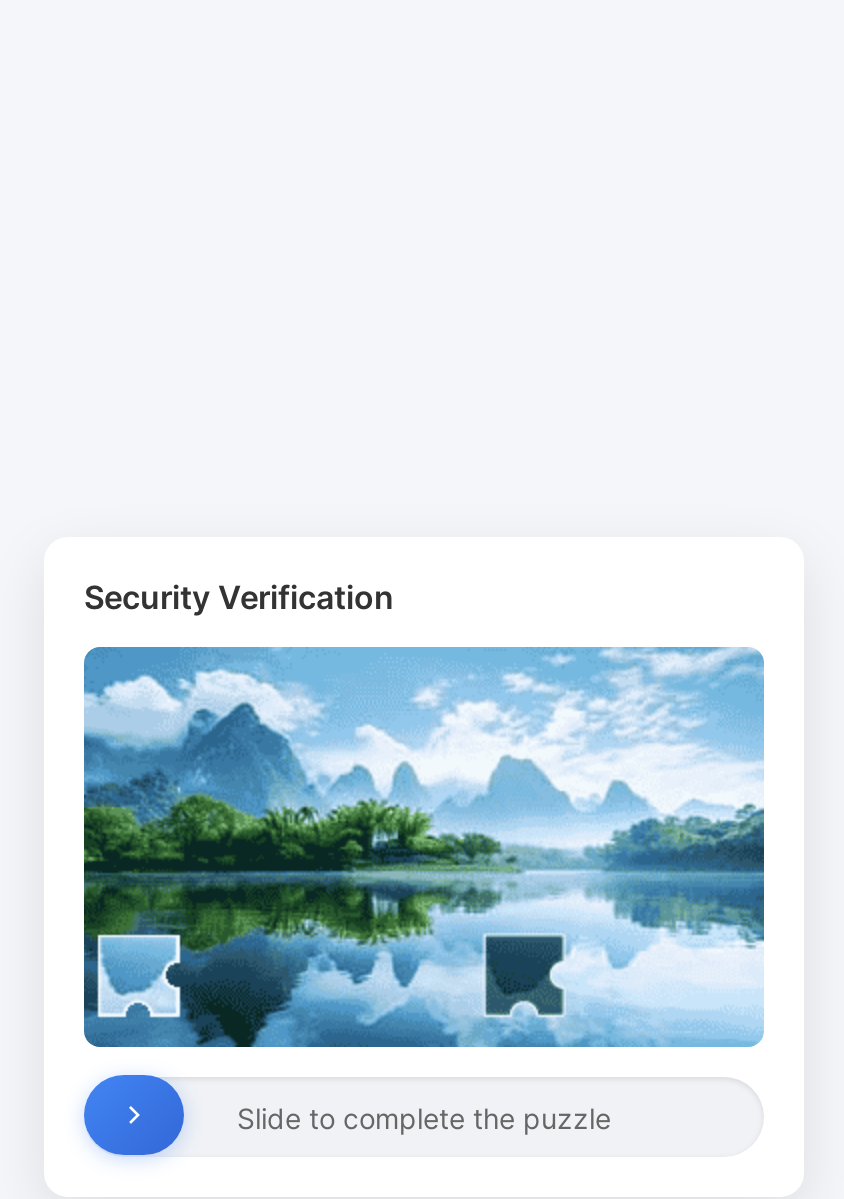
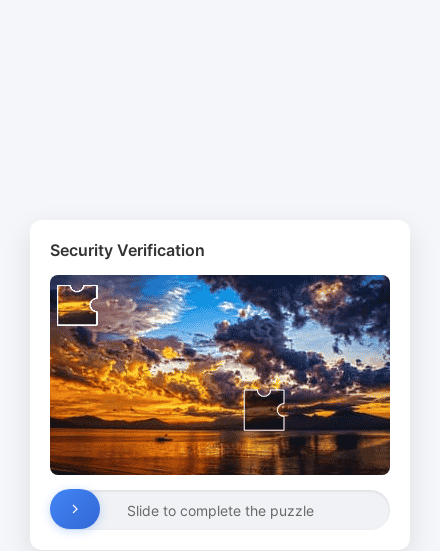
[82,645,766,1049] [image] -> [49,274,391,476] [image]

